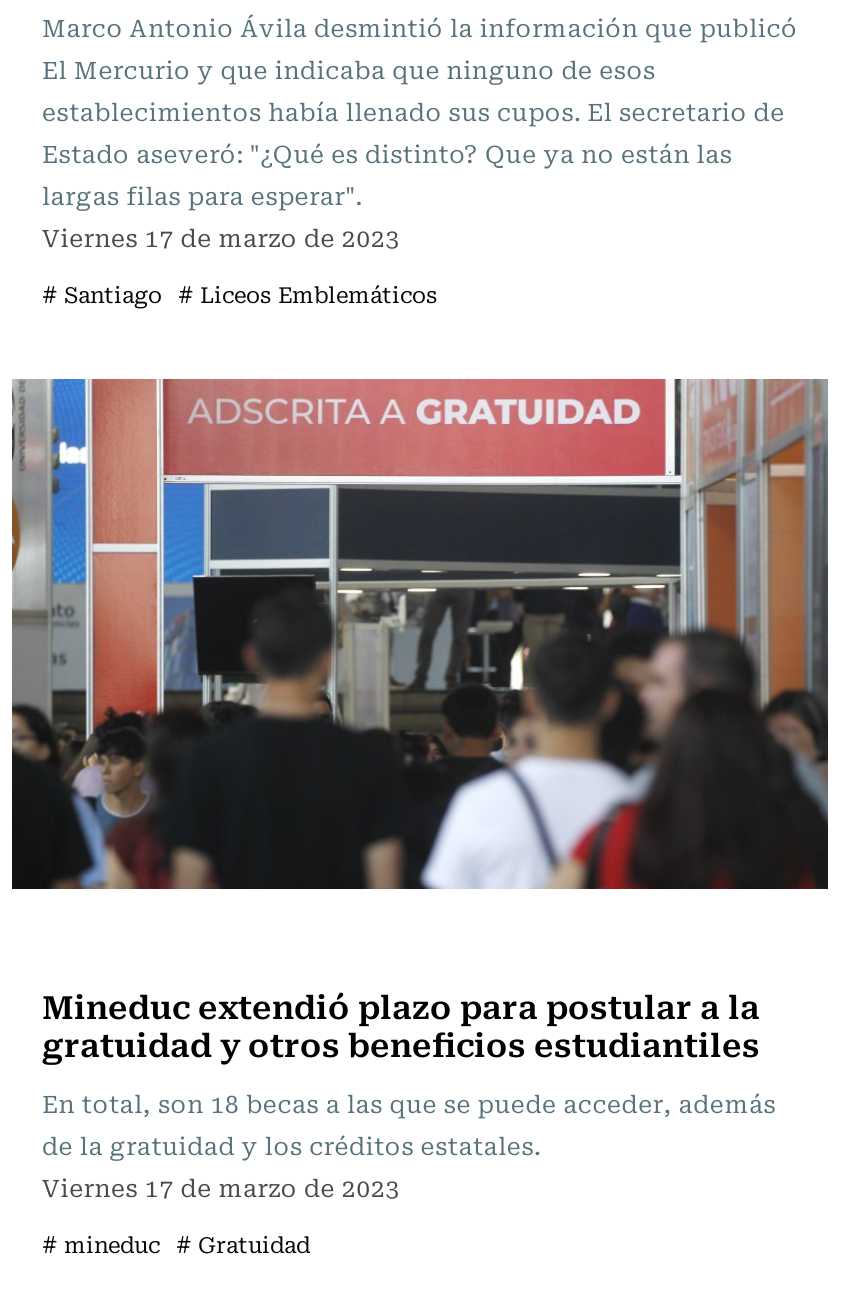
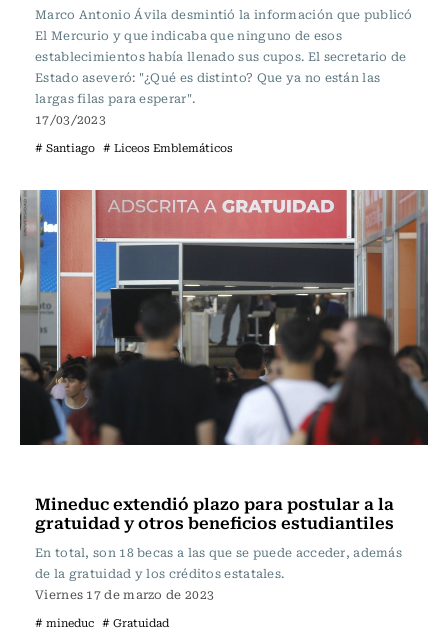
[42,219,400,255] Viernes 17 de marzo de 2023 -> [35,110,106,128] 17/03/2023

